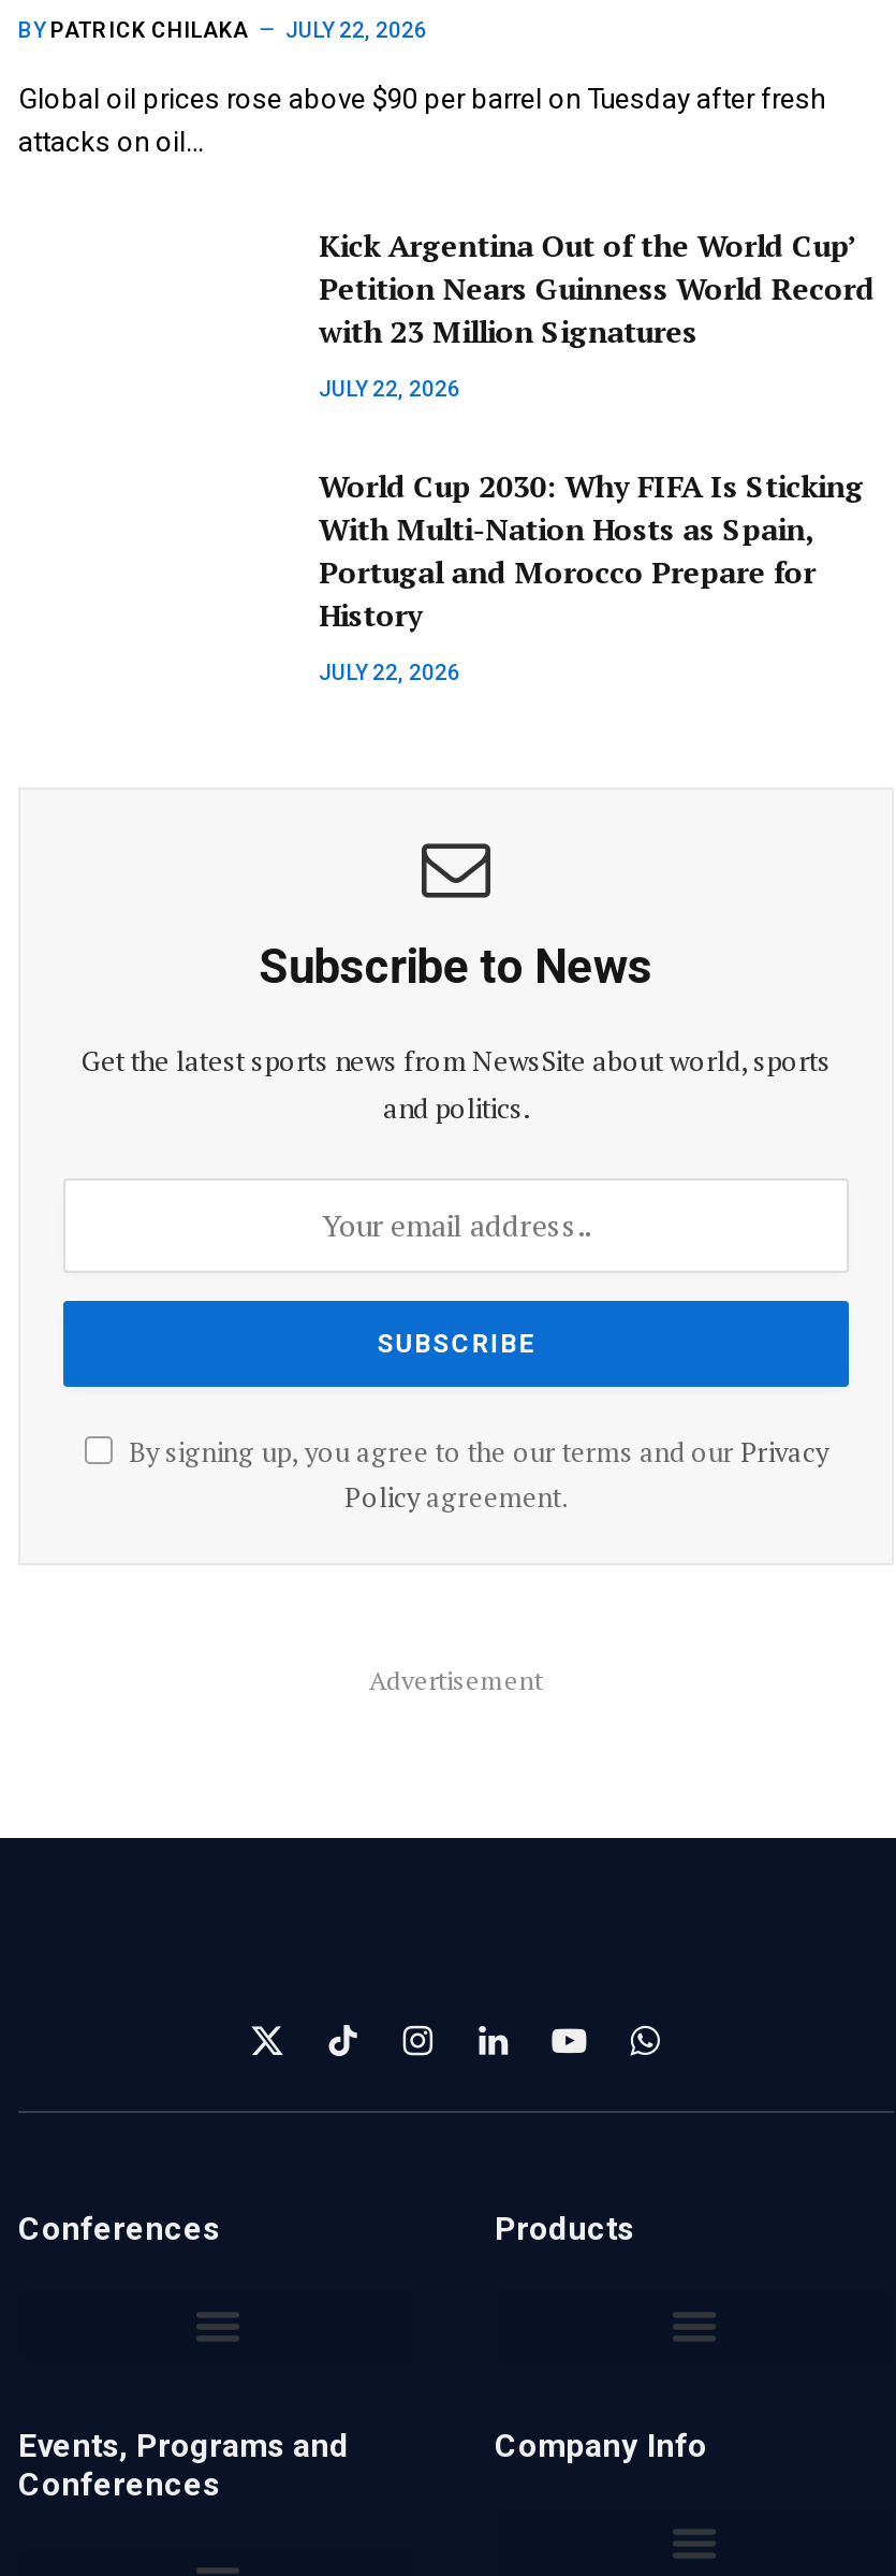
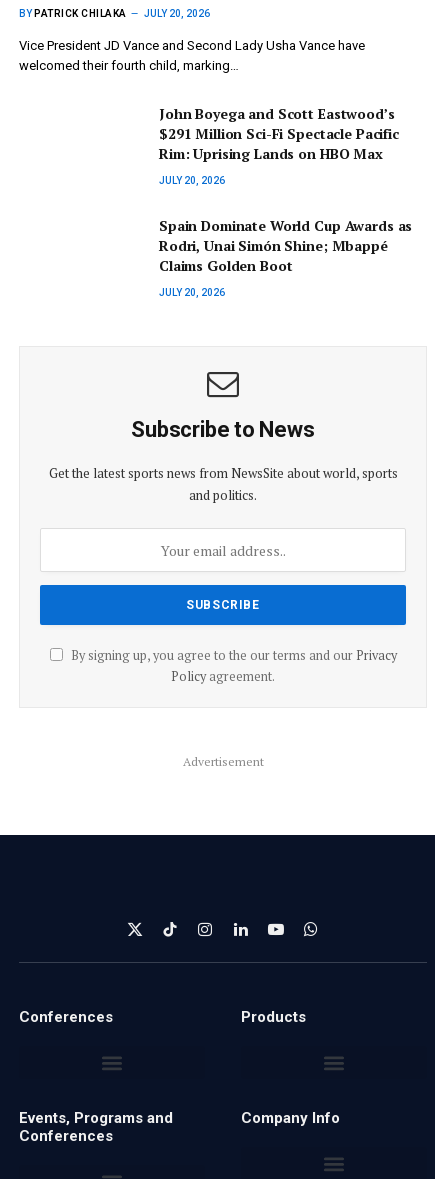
[18,18,427,42] BY PATRICK CHILAKA JULY 22, 2026 -> [19,8,209,19] BY PATRICK CHILAKA JULY 20, 2026
[18,83,825,158] Global oil prices rose above $90 per barrel on Tuesday after fresh | attacks on oil… -> [19,38,365,73] Vice President JD Vance and Second Lady Usha Vance have | welcomed their fourth child, marking…
[319,224,875,351] Kick Argentina Out of the World Cup’ | Petition Nears Guinness World Record | with 23 Million Signatures -> [159,104,399,163] John Boyega and Scott Eastwood’s | $291 Million Sci-Fi Spectacle Pacific | Rim: Uprising Lands on HBO Max
[319,377,460,400] JULY 22, 2026 -> [159,175,225,186] JULY 20, 2026
[319,465,864,635] World Cup 2030: Why FIFA Is Sticking | With Multi-Nation Hosts as Spain, | Portugal and Morocco Prepare for | History -> [159,216,412,275] Spain Dominate World Cup Awards as | Rodri, Unai Simón Shine; Mbappé | Claims Golden Boot
[319,660,460,684] JULY 22, 2026 -> [159,287,225,298] JULY 20, 2026

